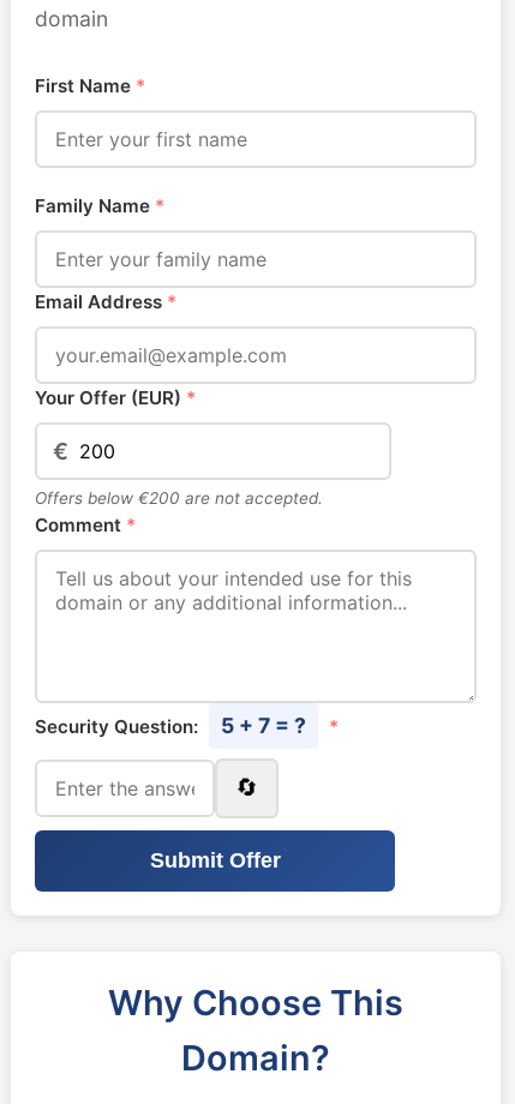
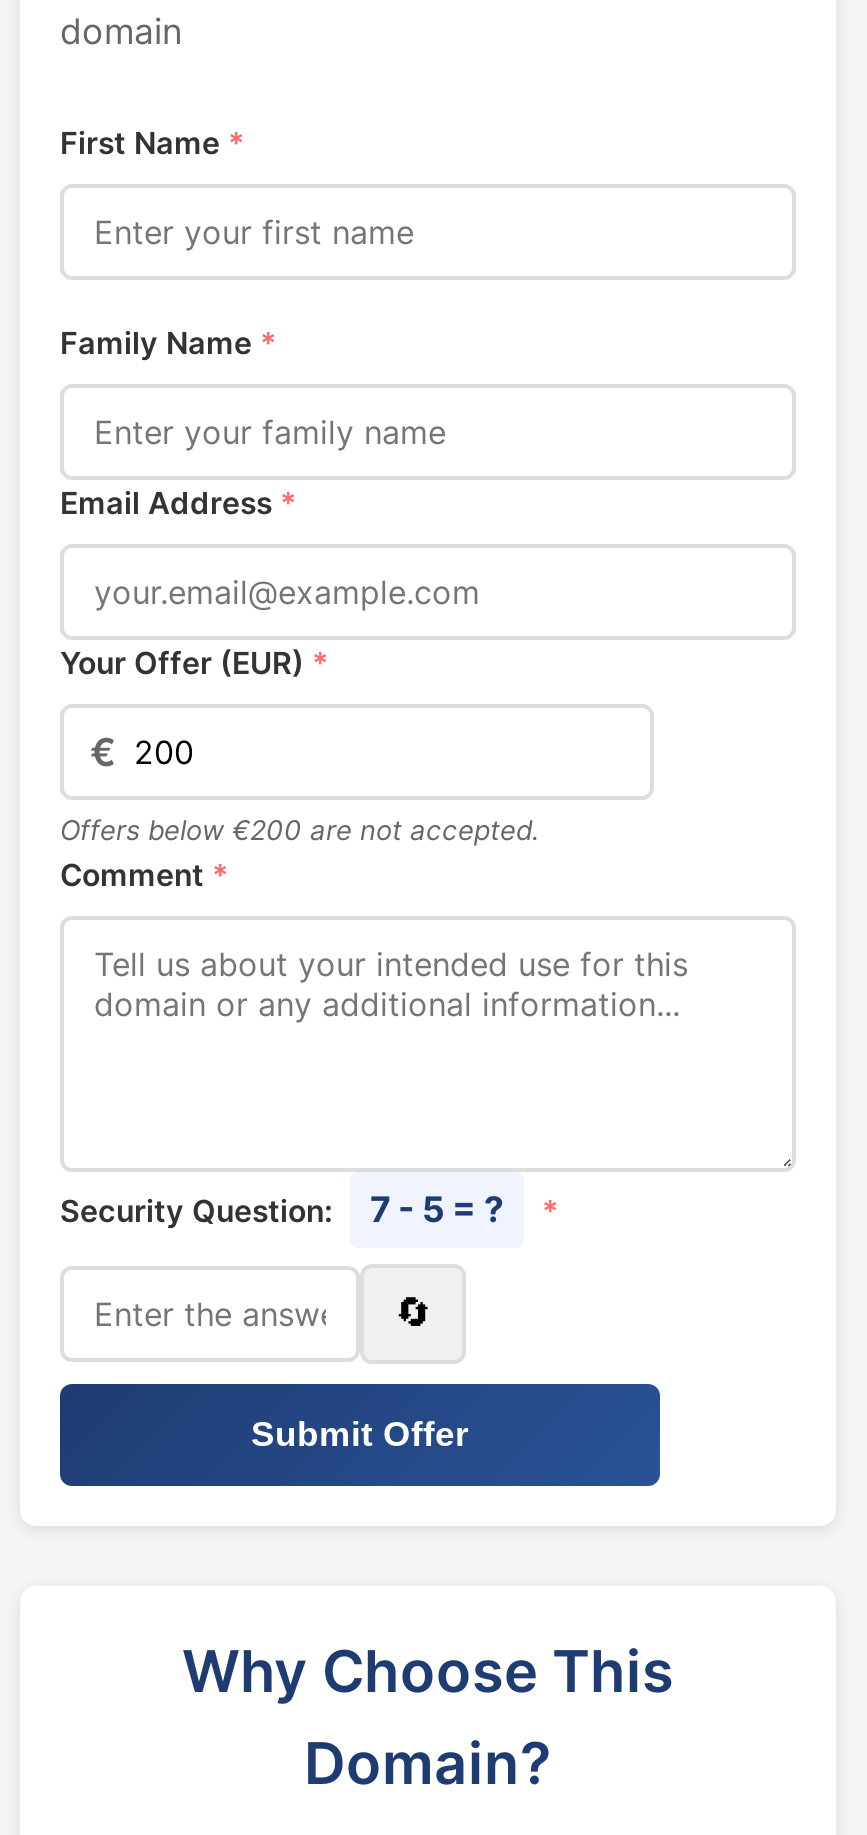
[221,713,306,738] 5 + 7 = ? -> [370,1188,504,1230] 7 - 5 = ?

